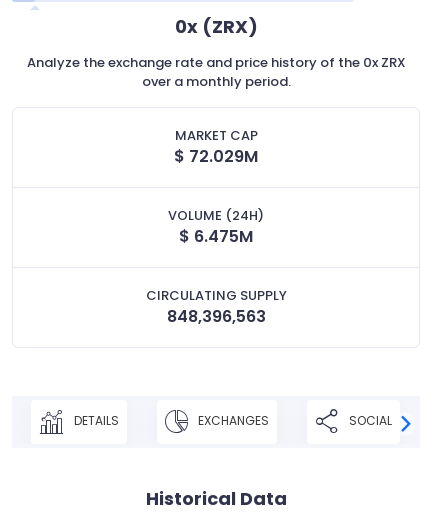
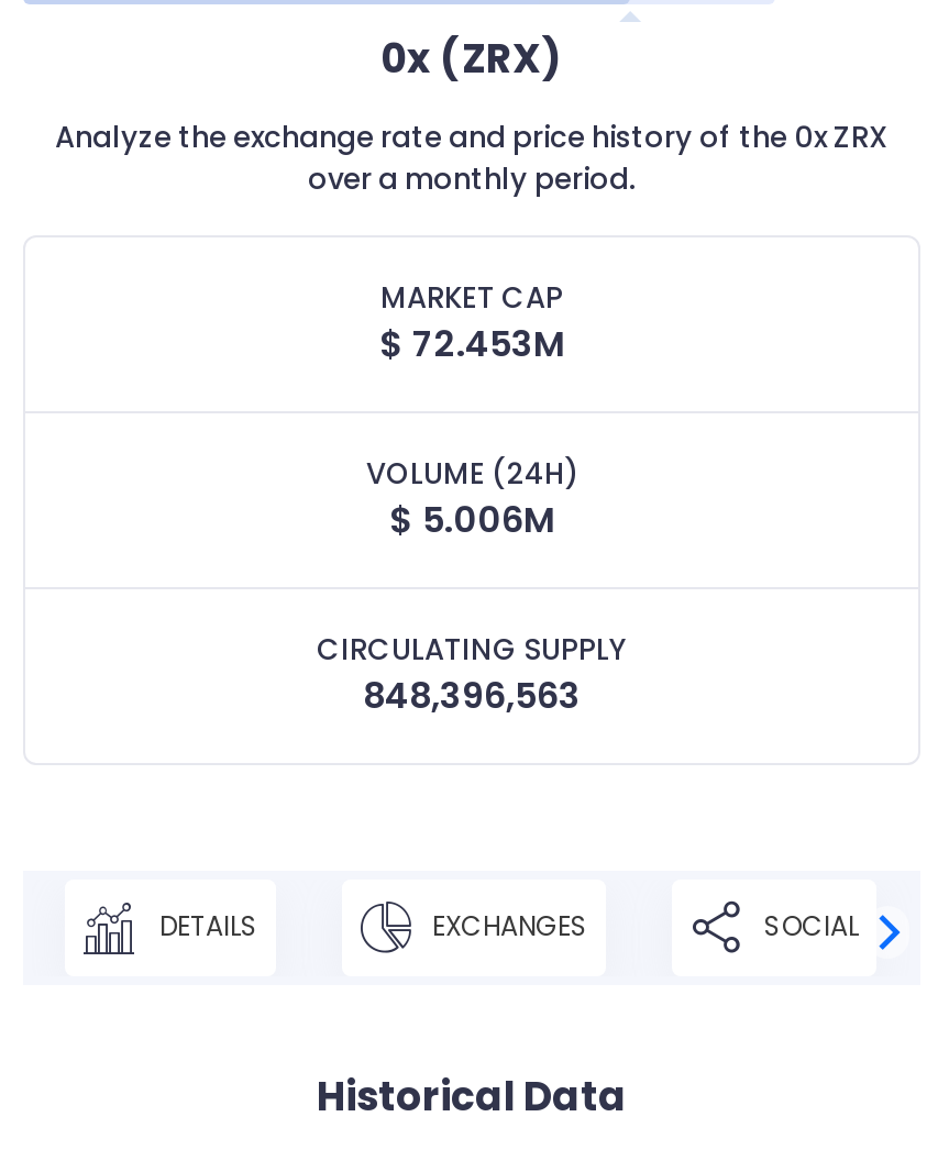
[174,144,258,167] $72.029M -> [379,318,564,368] $72.453M
[179,224,253,247] $6.475M -> [389,494,554,544] $5.006M

